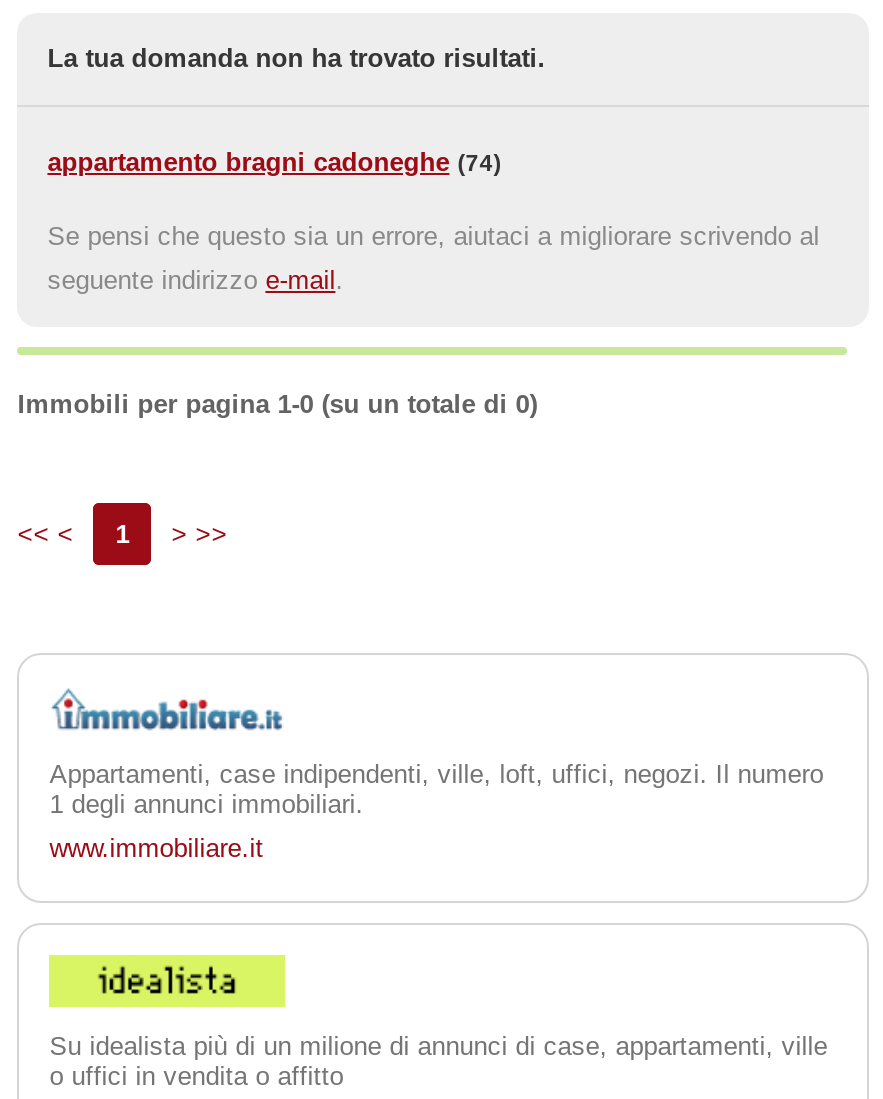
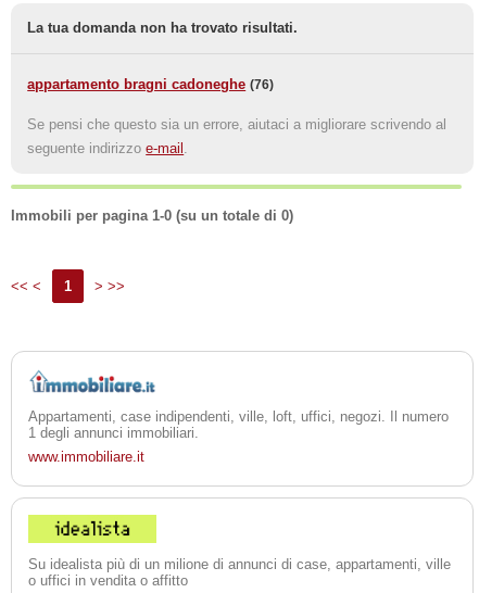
[47,147,501,177] appartamento bragni cadoneghe (74) -> [27,76,274,92] appartamento bragni cadoneghe (76)

